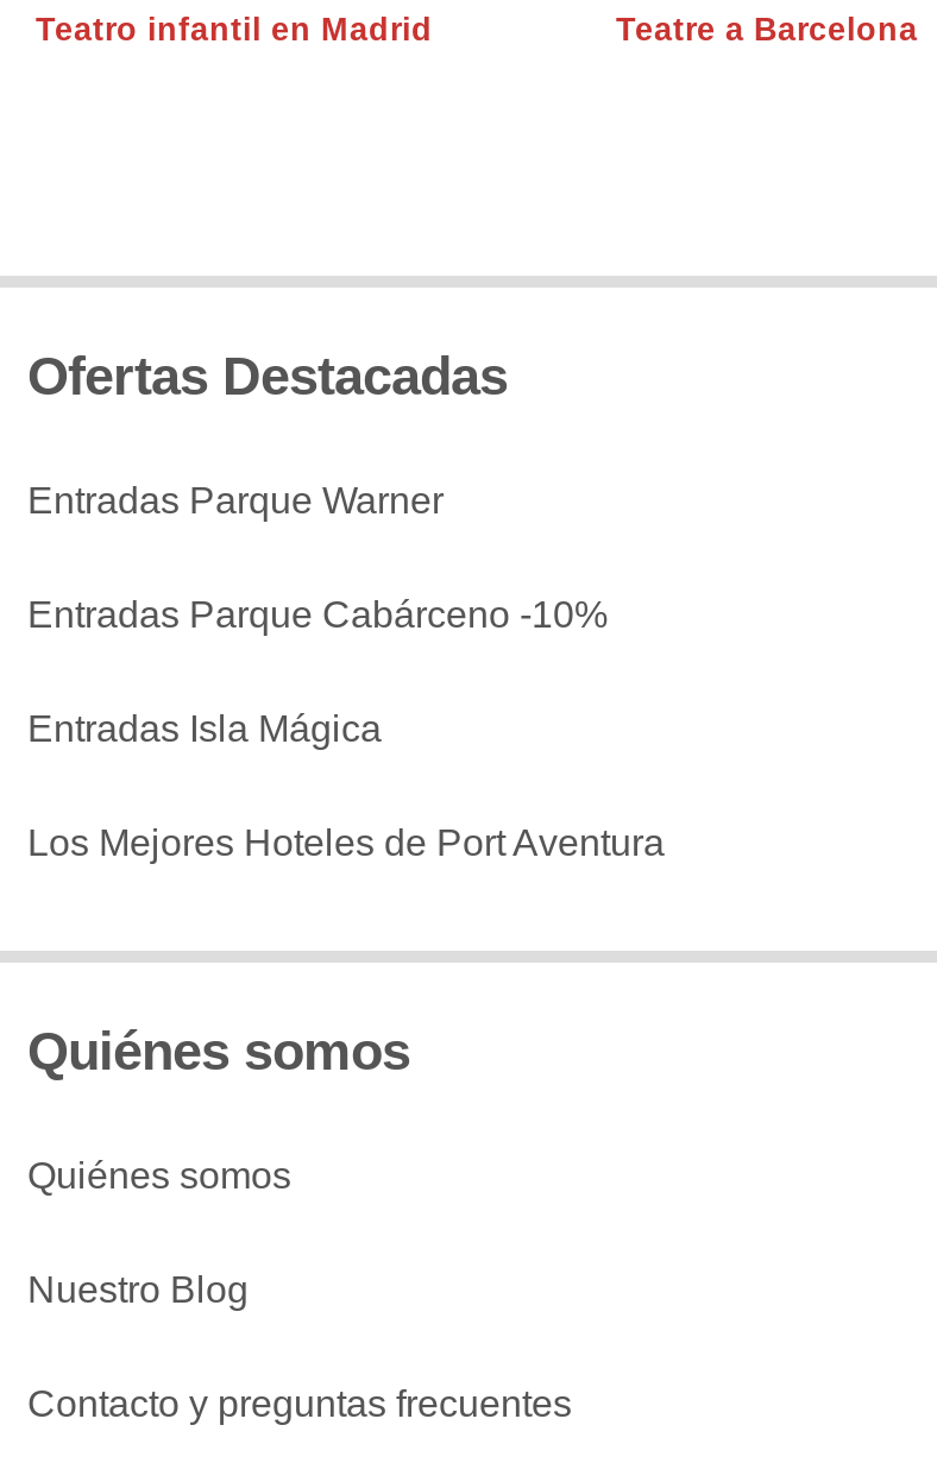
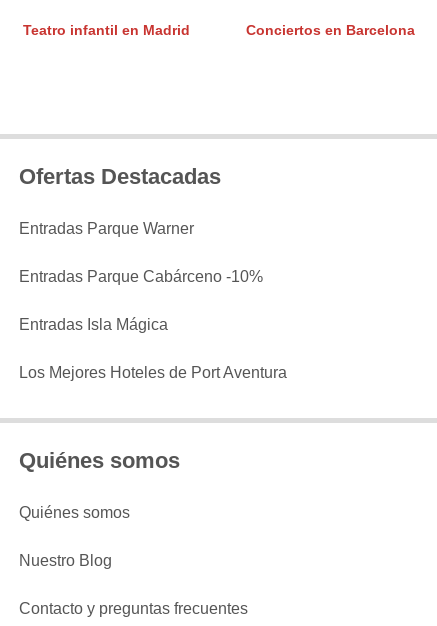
[616,13,918,48] Teatre a Barcelona -> [245,23,414,38] Conciertos en Barcelona

